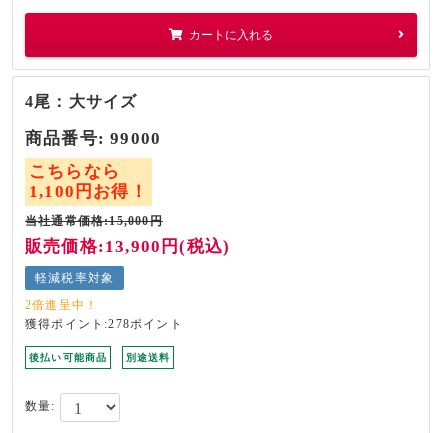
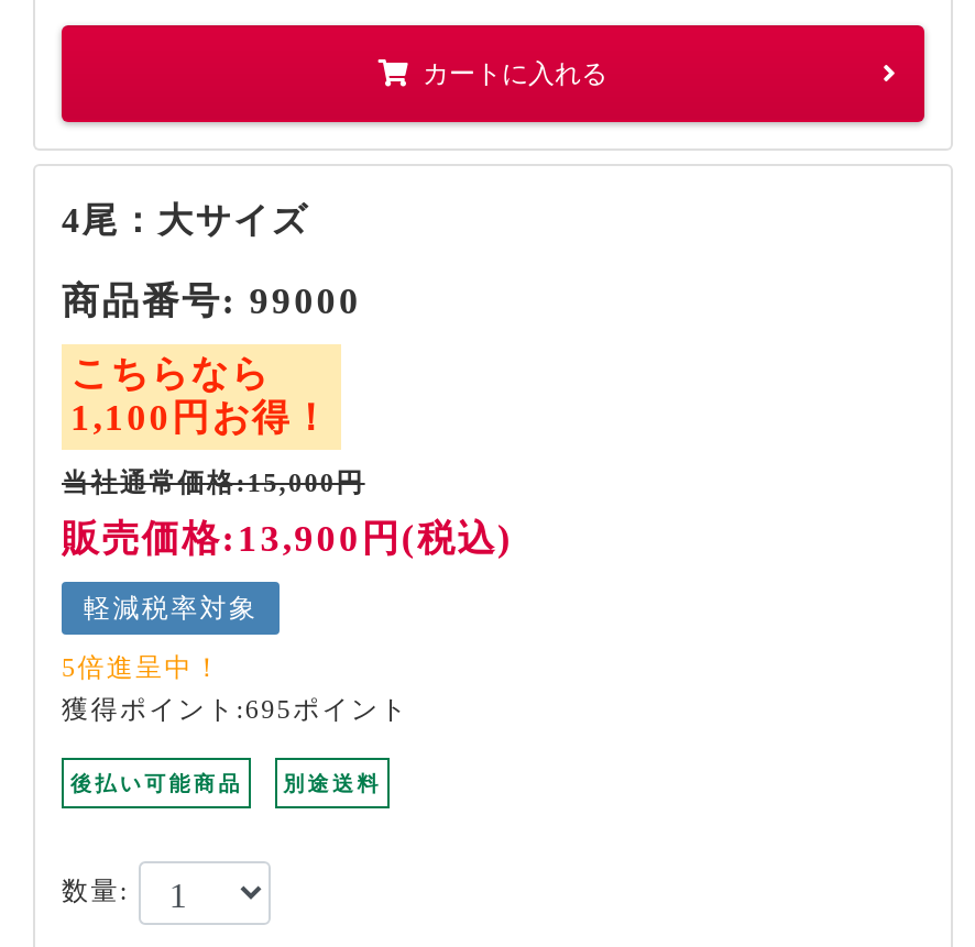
[25,298,183,331] 2倍進呈中！ | 獲得ポイント:278ポイント -> [62,694,409,725] 獲得ポイント:695ポイント

